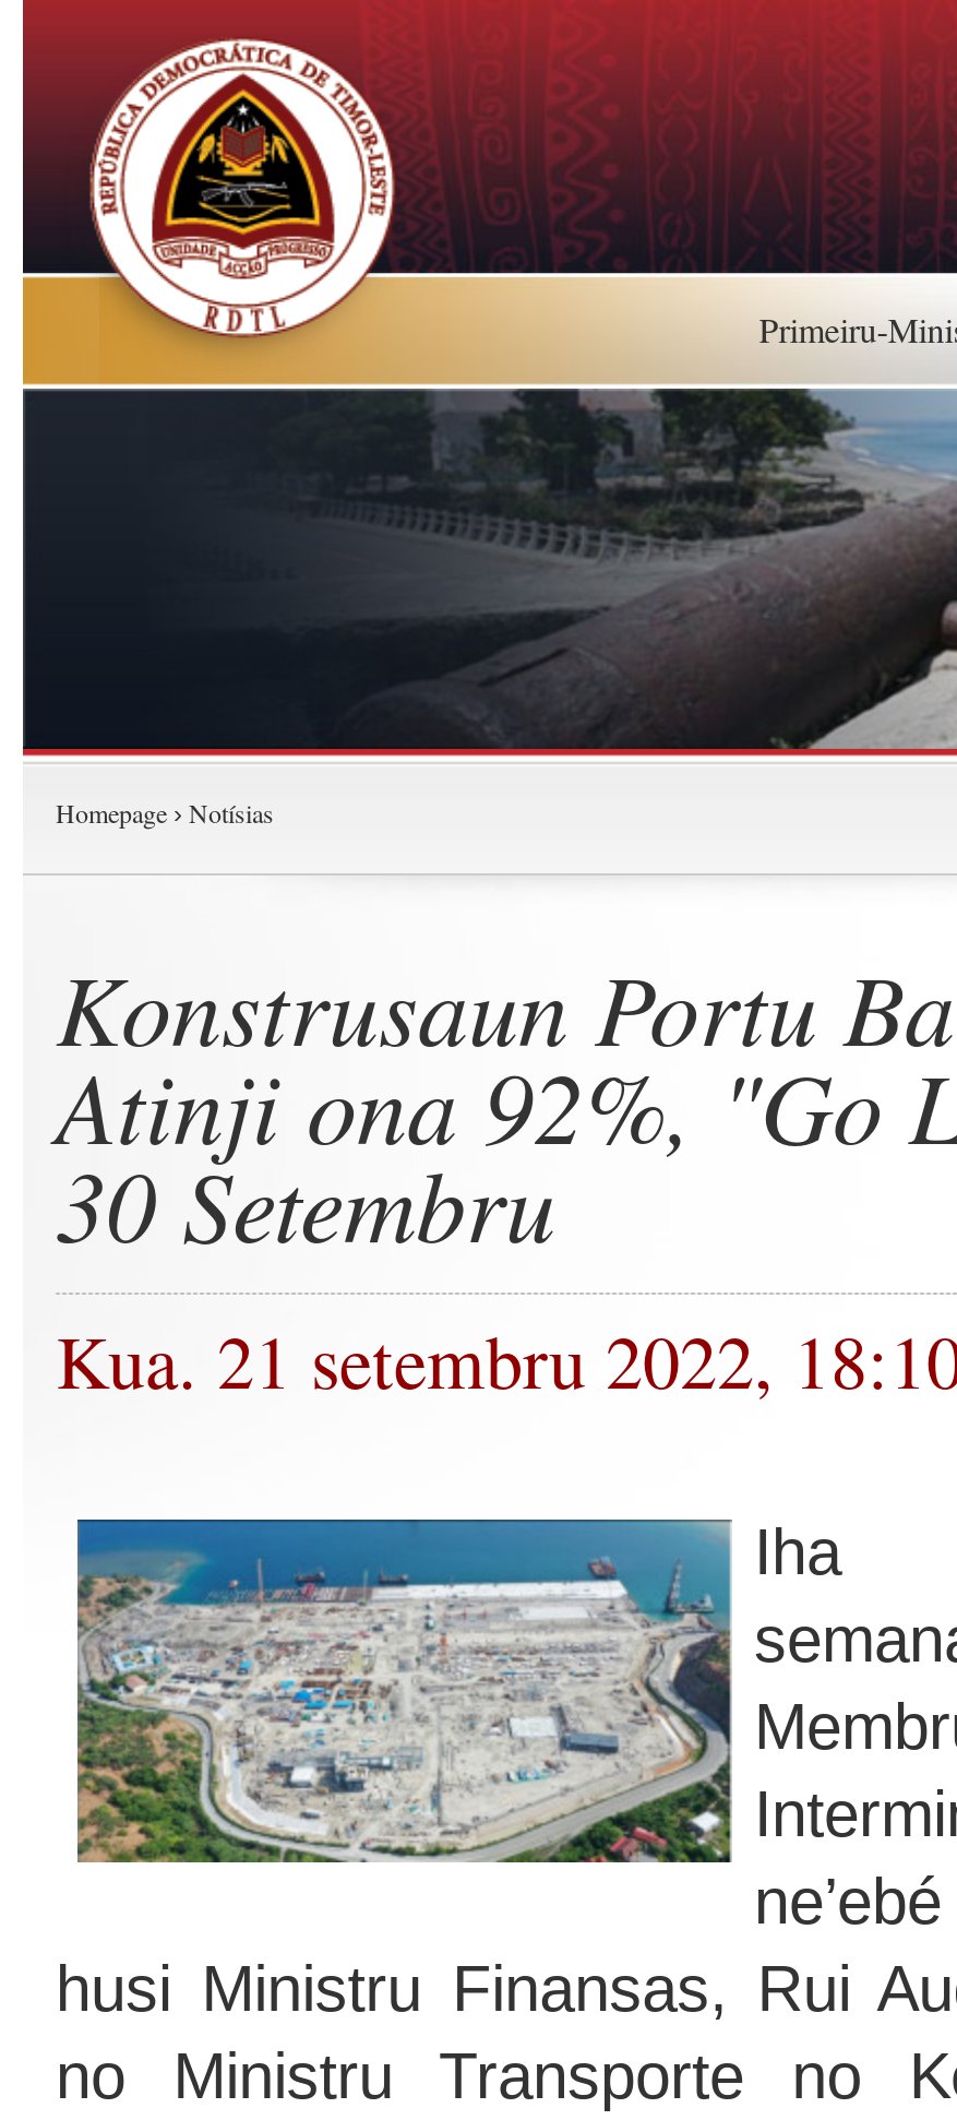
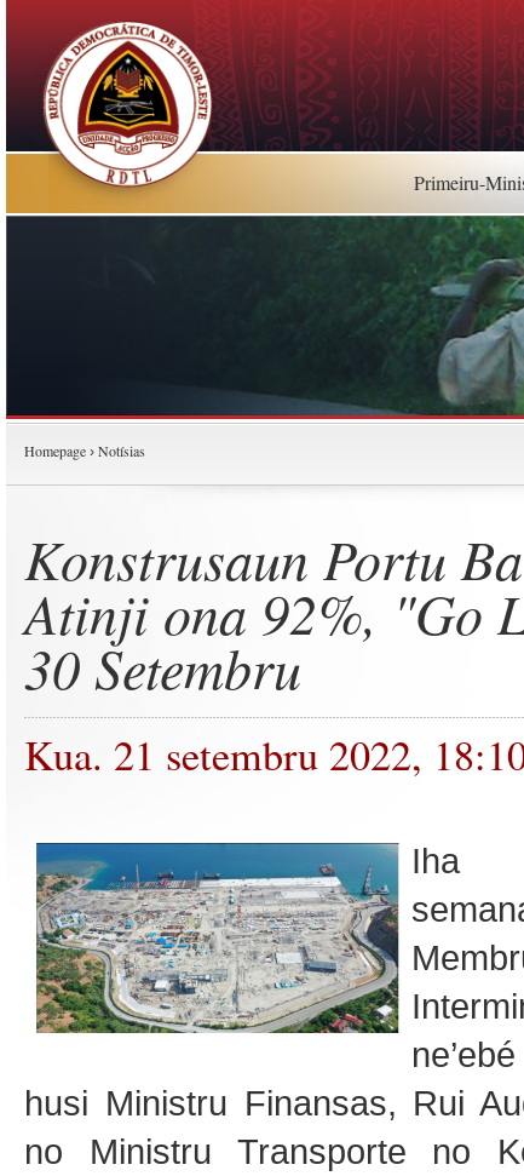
[374,389,950,751] [image] -> [201,216,520,417] [image]

